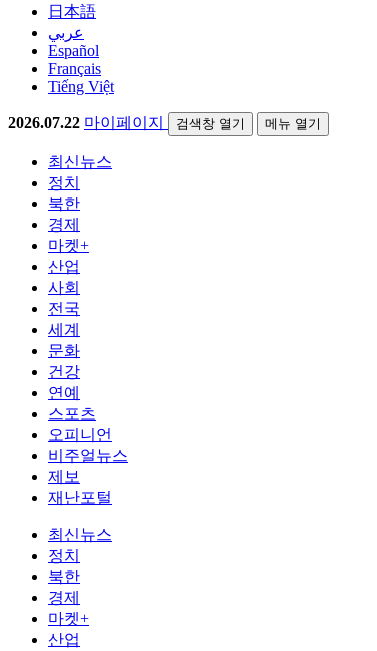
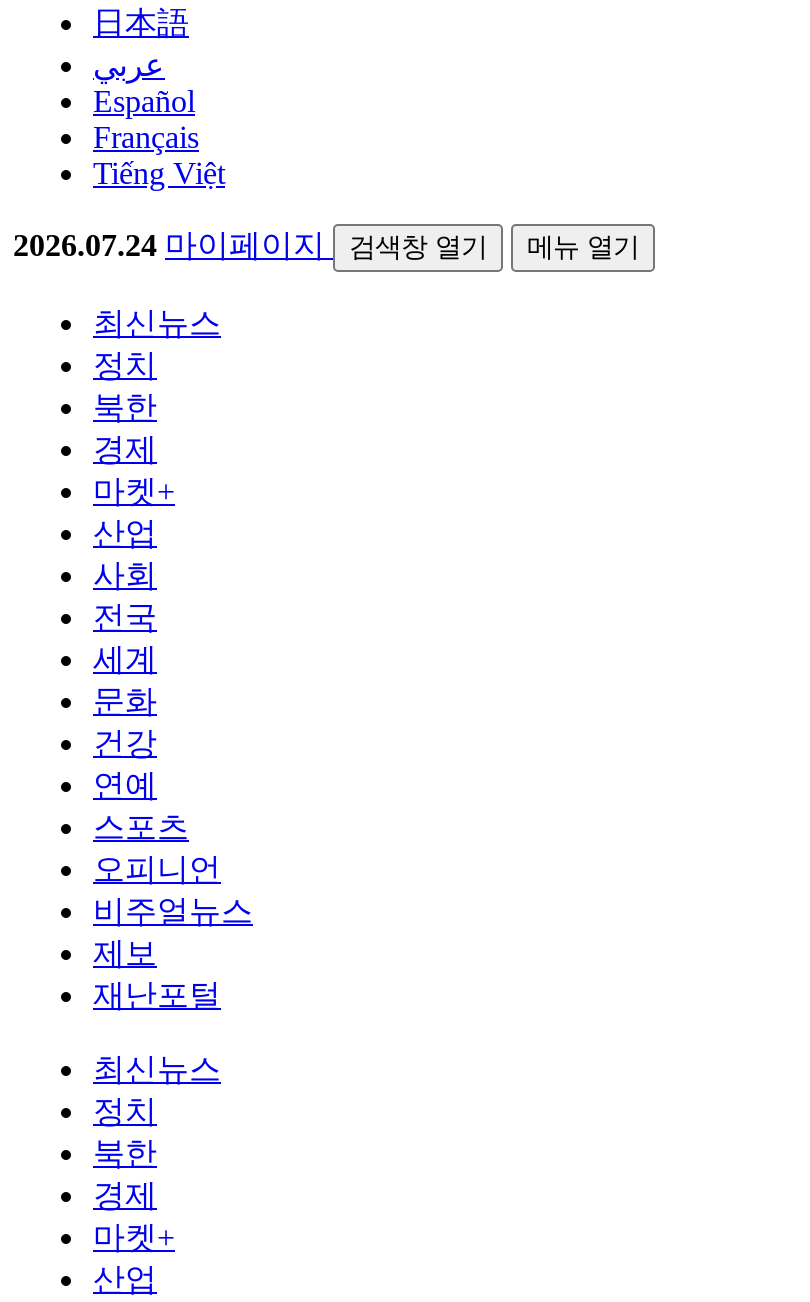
[8,114,321,131] 2026.07.22 마이페이지 검색창 열기 메뉴 열기 -> [13,228,639,262] 2026.07.24 마이페이지 검색창 열기 메뉴 열기

